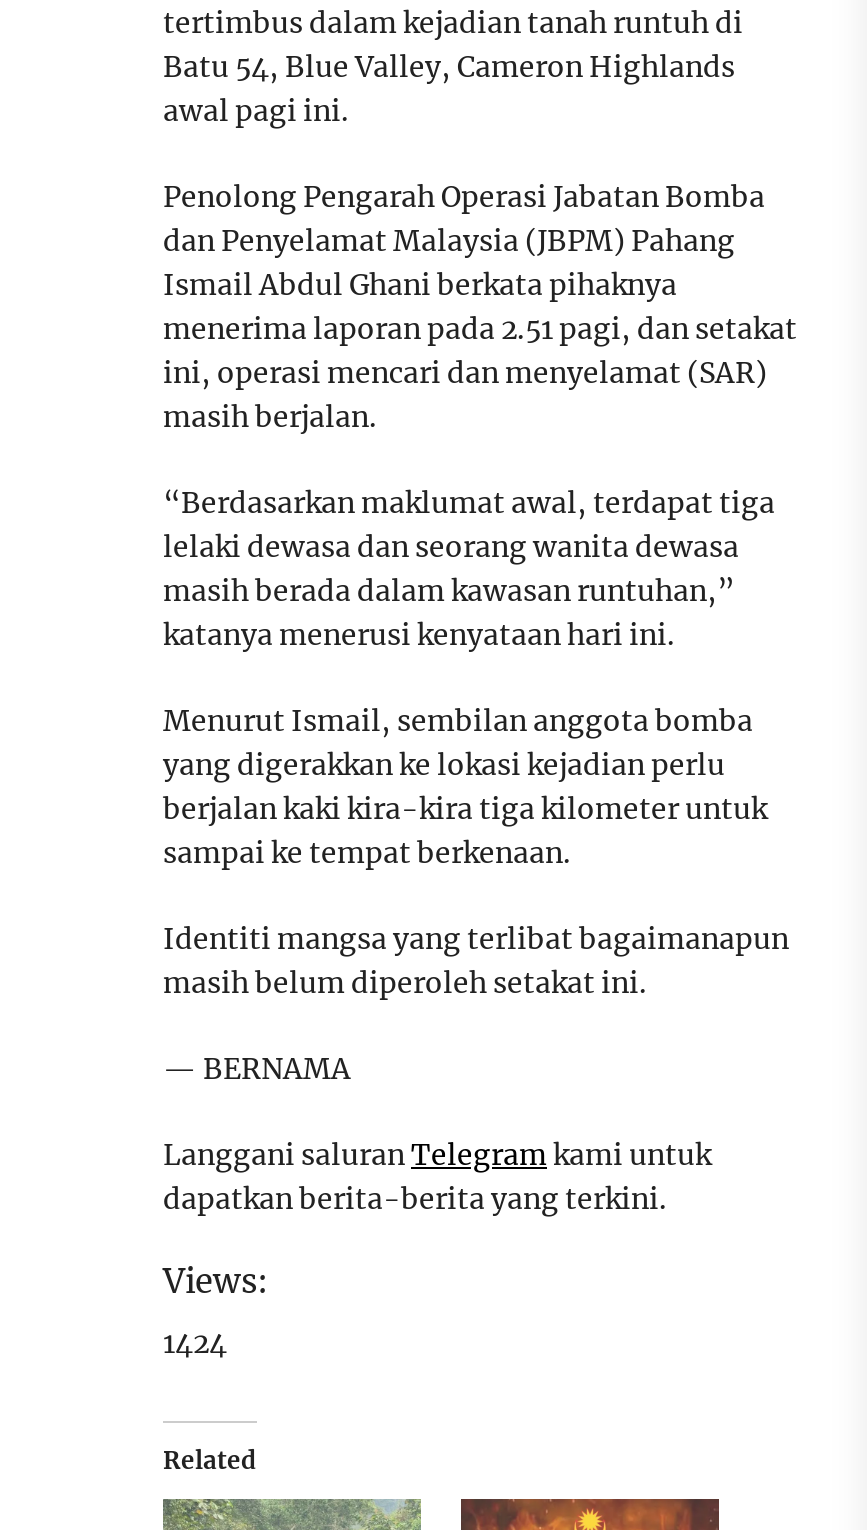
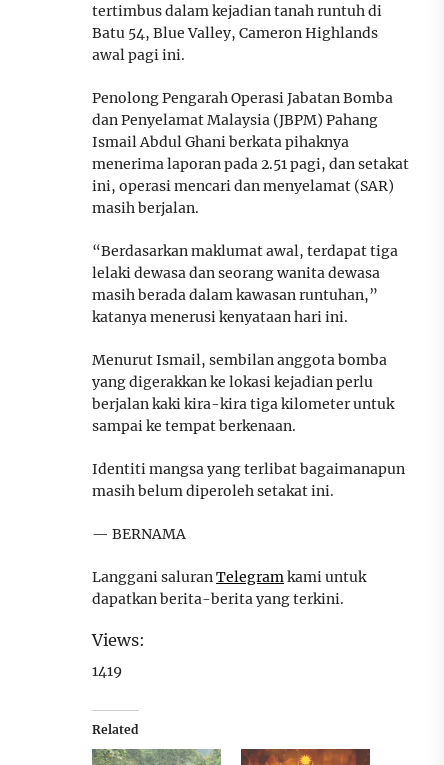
[163,1325,227,1361] 1424 -> [92,662,122,680] 1419

